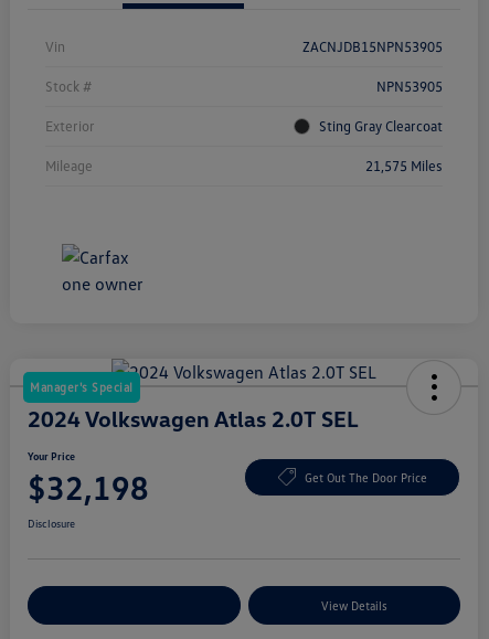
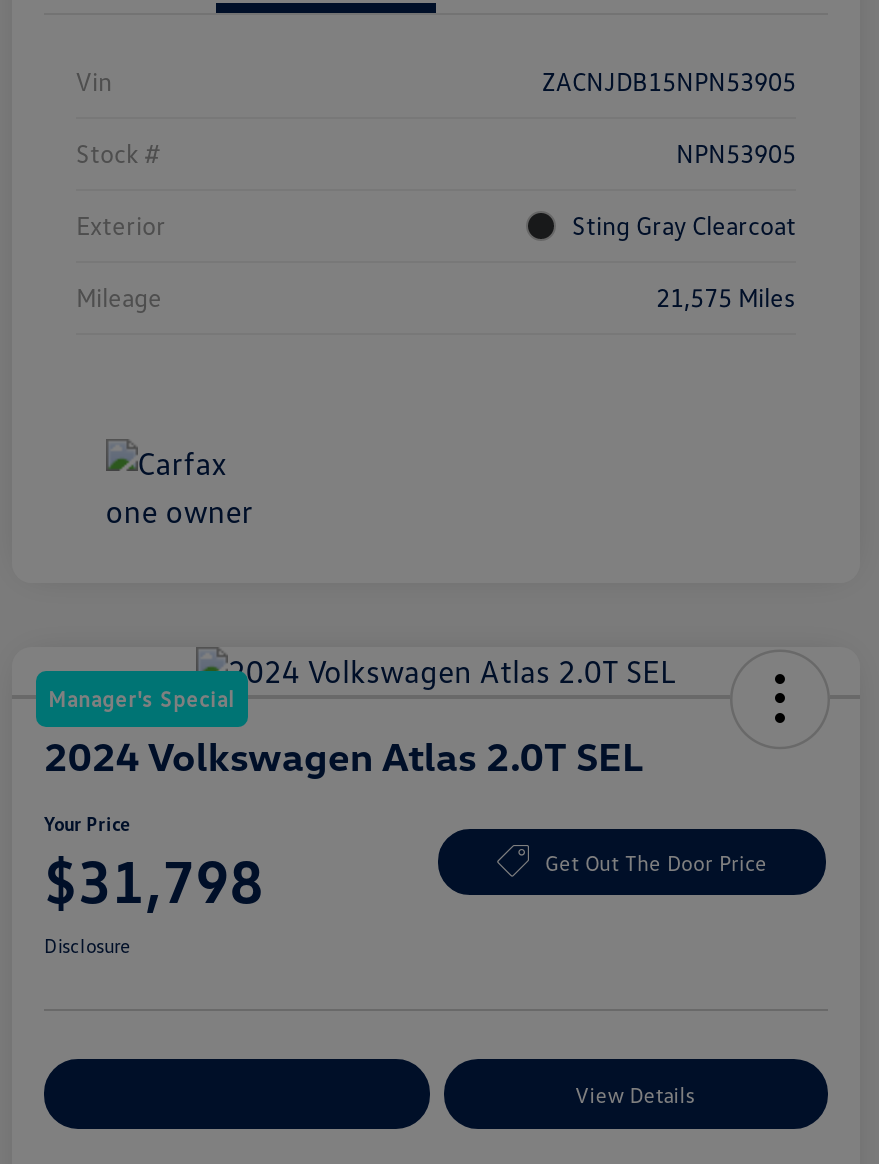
[28,467,149,508] $32,198 -> [44,843,264,917] $31,798

